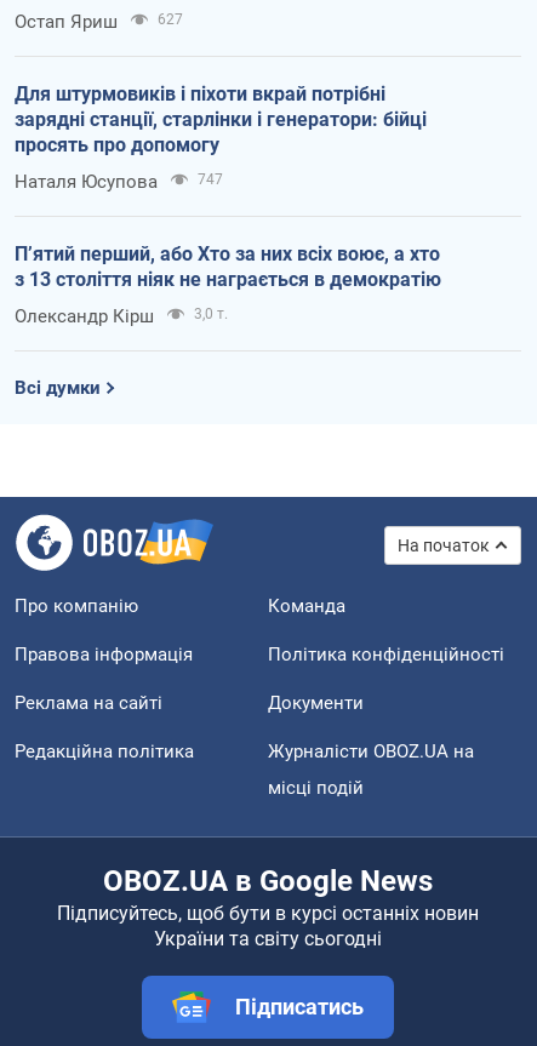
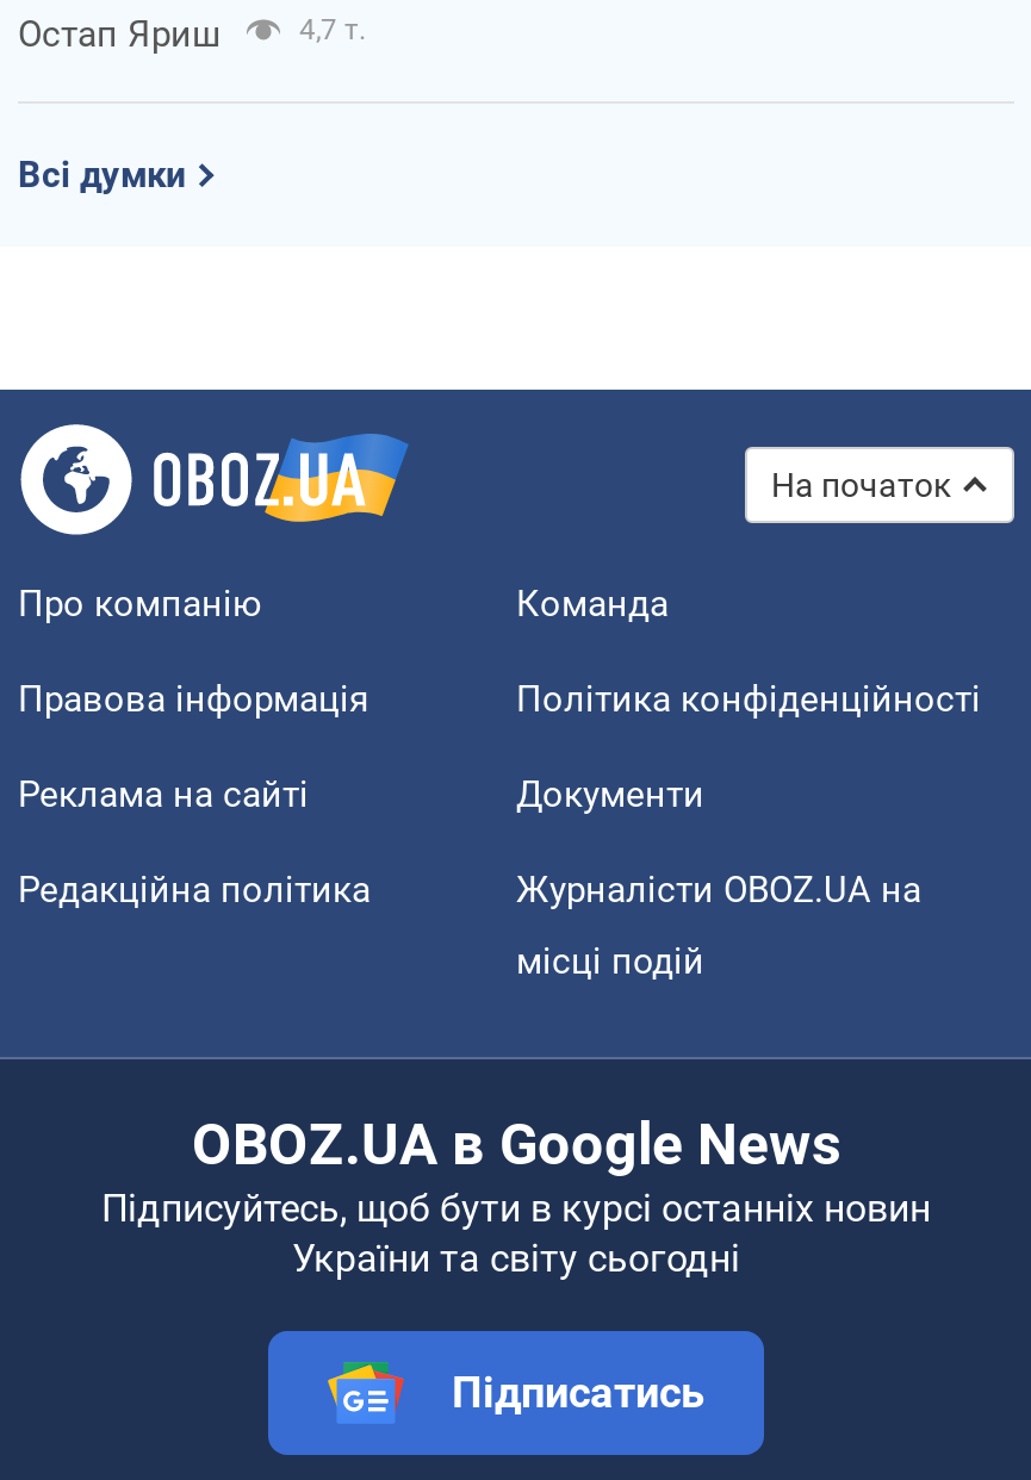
[15,11,441,327] 627 | Для штурмовиків і піхоти вкрай потрібні | зарядні станції, старлінки і генератори: бійці | просять про допомогу | Наталя Юсупова | 747 | П’ятий перший, або Хто за них всіх воює, а хто | з 13 століття ніяк не награється в демократію | Олександр Кірш | 3,0 т. -> [299,12,366,46] 4,7 т.

